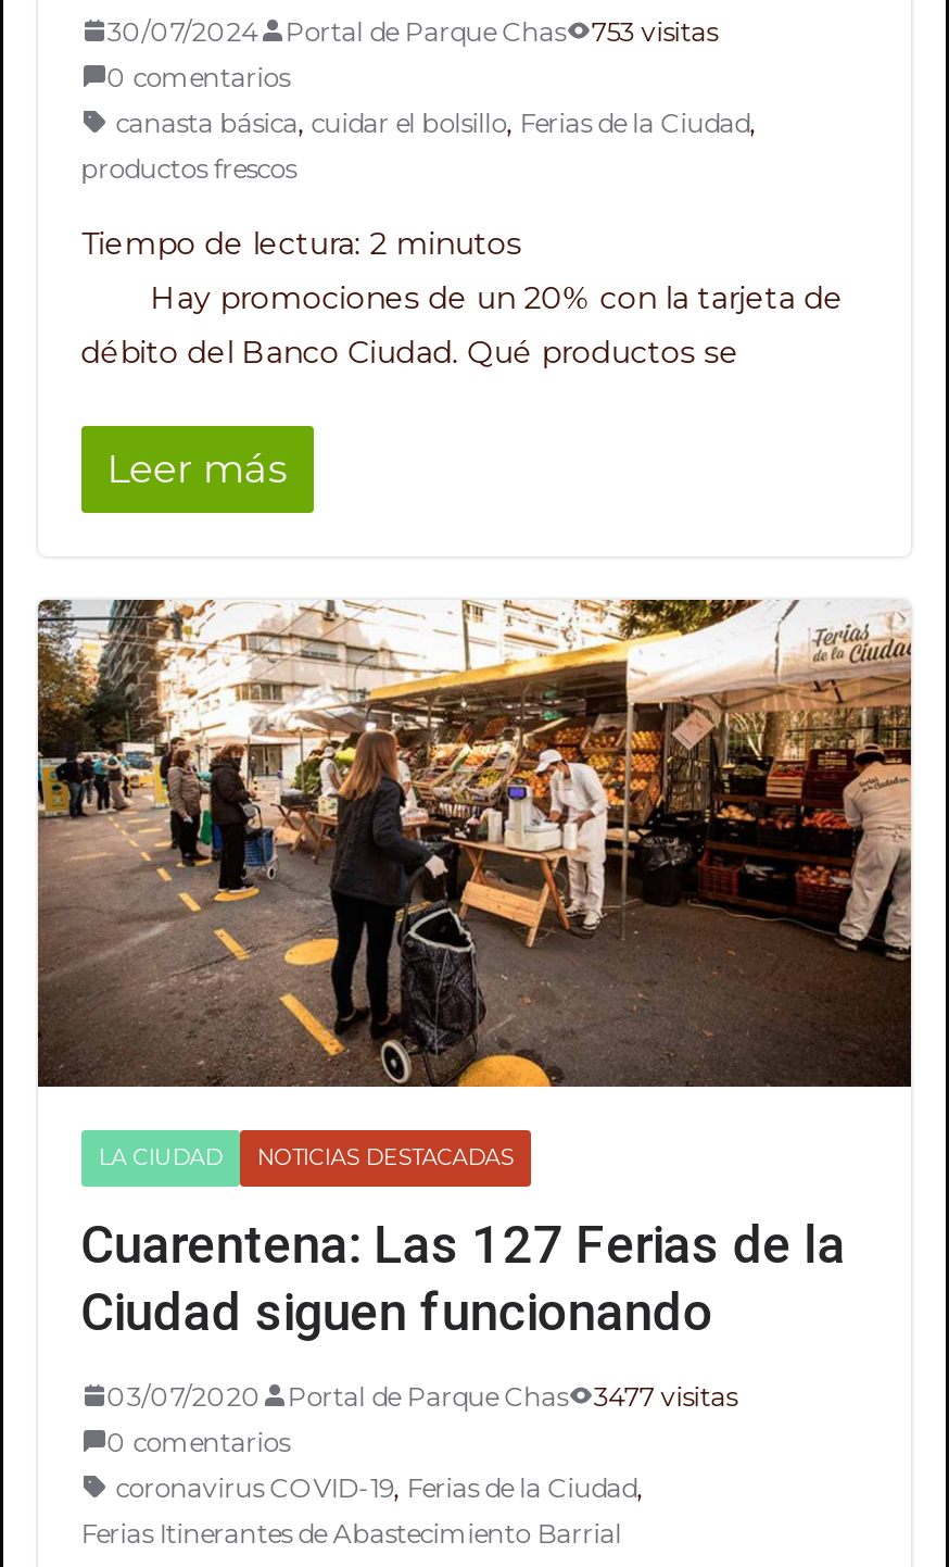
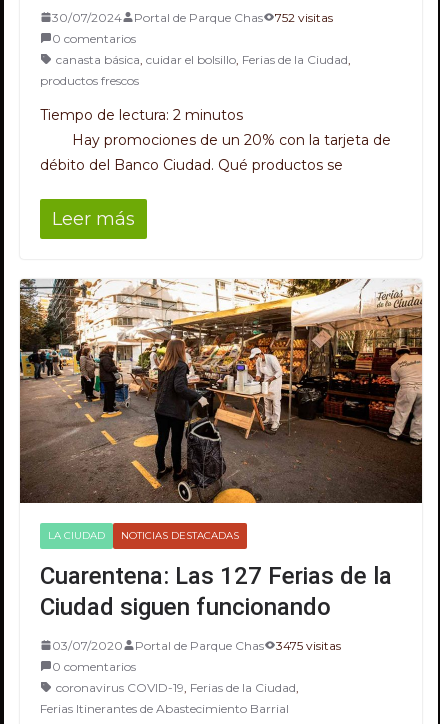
[107,15,717,48] 30/07/2024 Portal de Parque Chas 753 visitas -> [52,10,333,25] 30/07/2024 Portal de Parque Chas 752 visitas
[107,1380,737,1412] 03/07/2020 Portal de Parque Chas 3477 visitas -> [52,638,341,653] 03/07/2020 Portal de Parque Chas 3475 visitas

